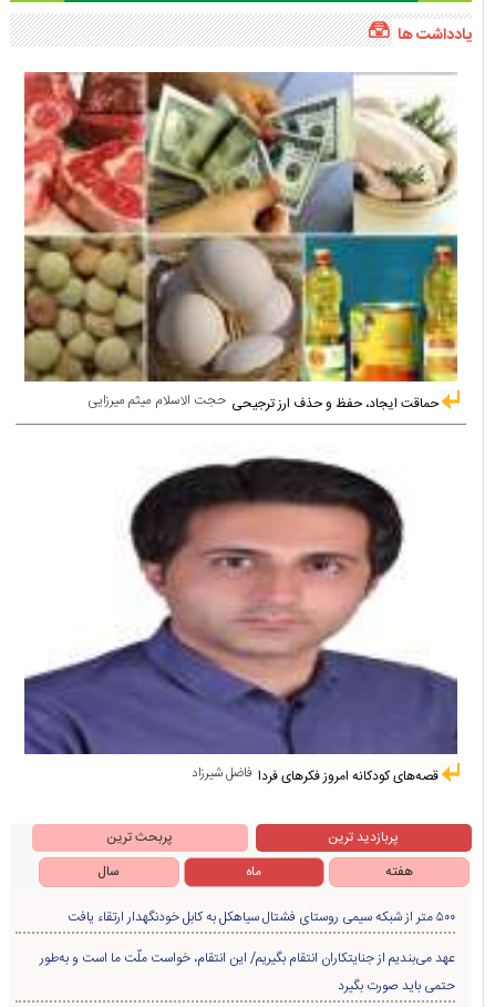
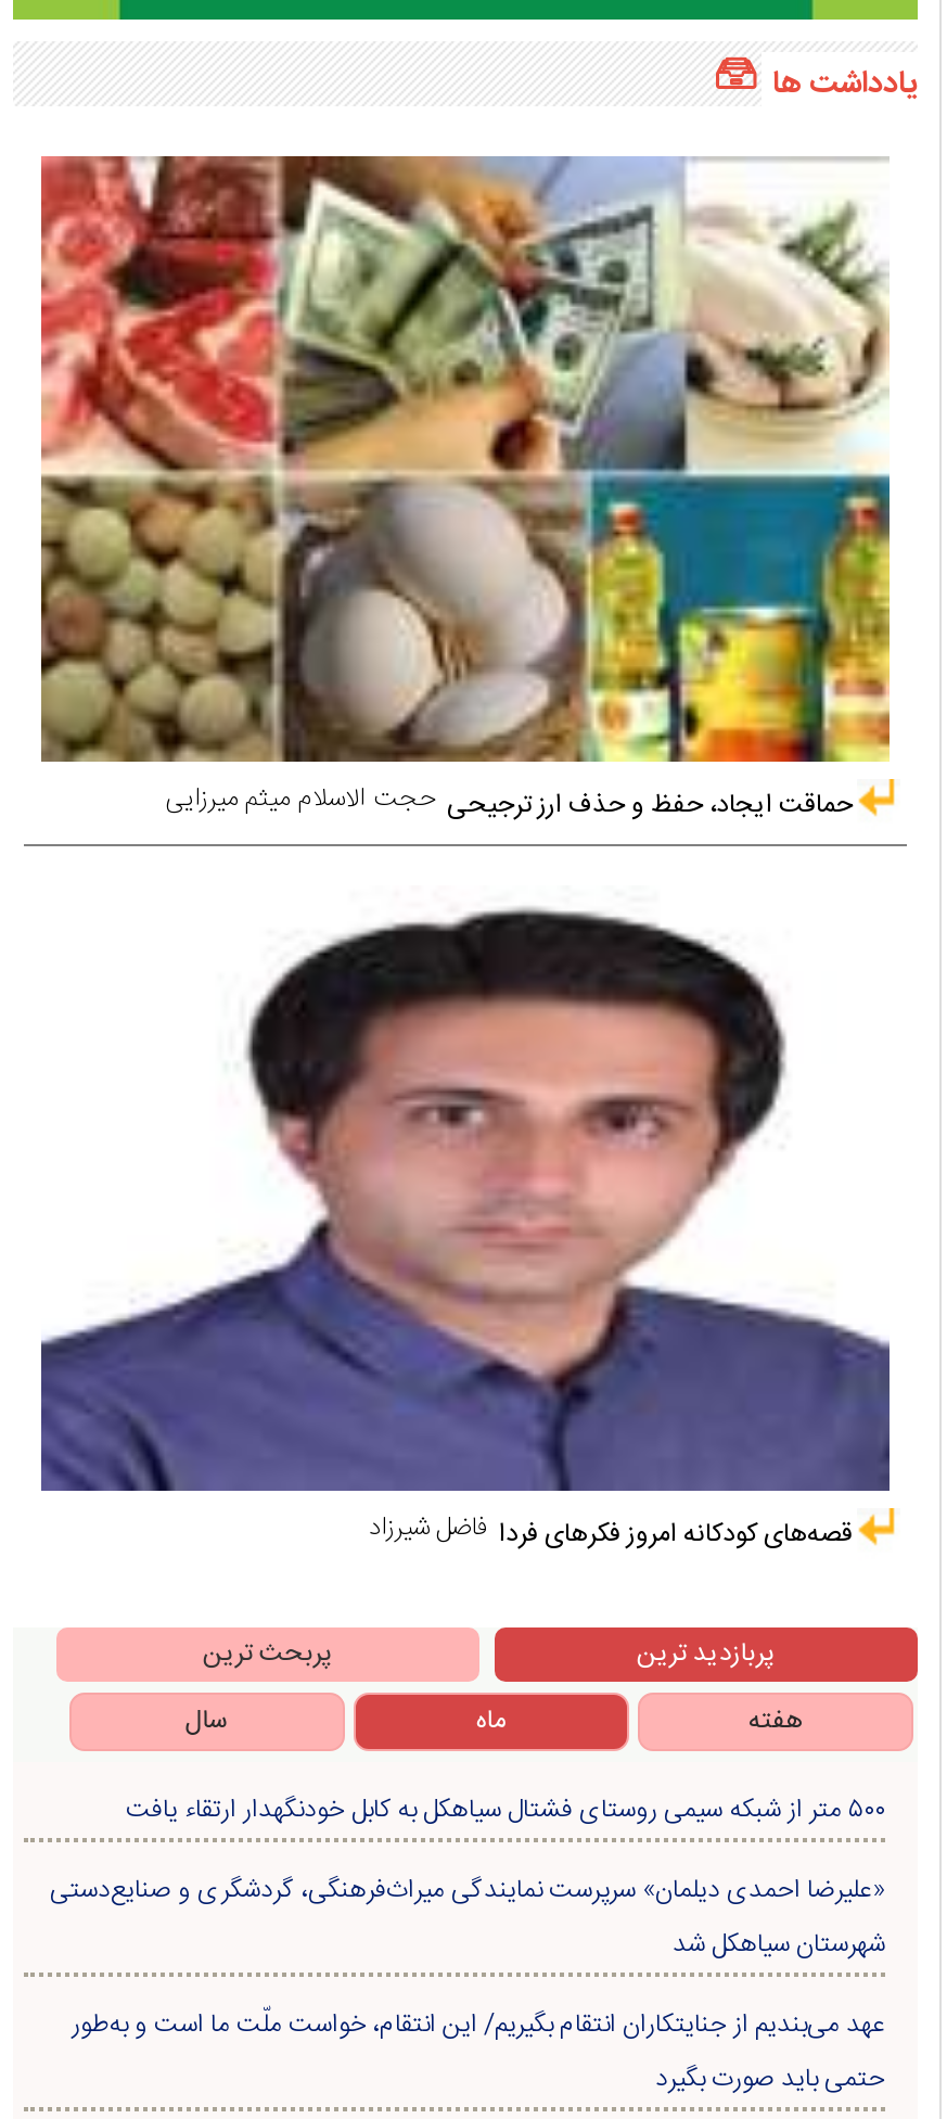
none -> [50,1869,885,1966] «علیرضا احمدی دیلمان» سرپرست نمایندگی میراث‌فرهنگی، گردشگری و صنایع‌دستی | شهرستان سیاهکل شد

